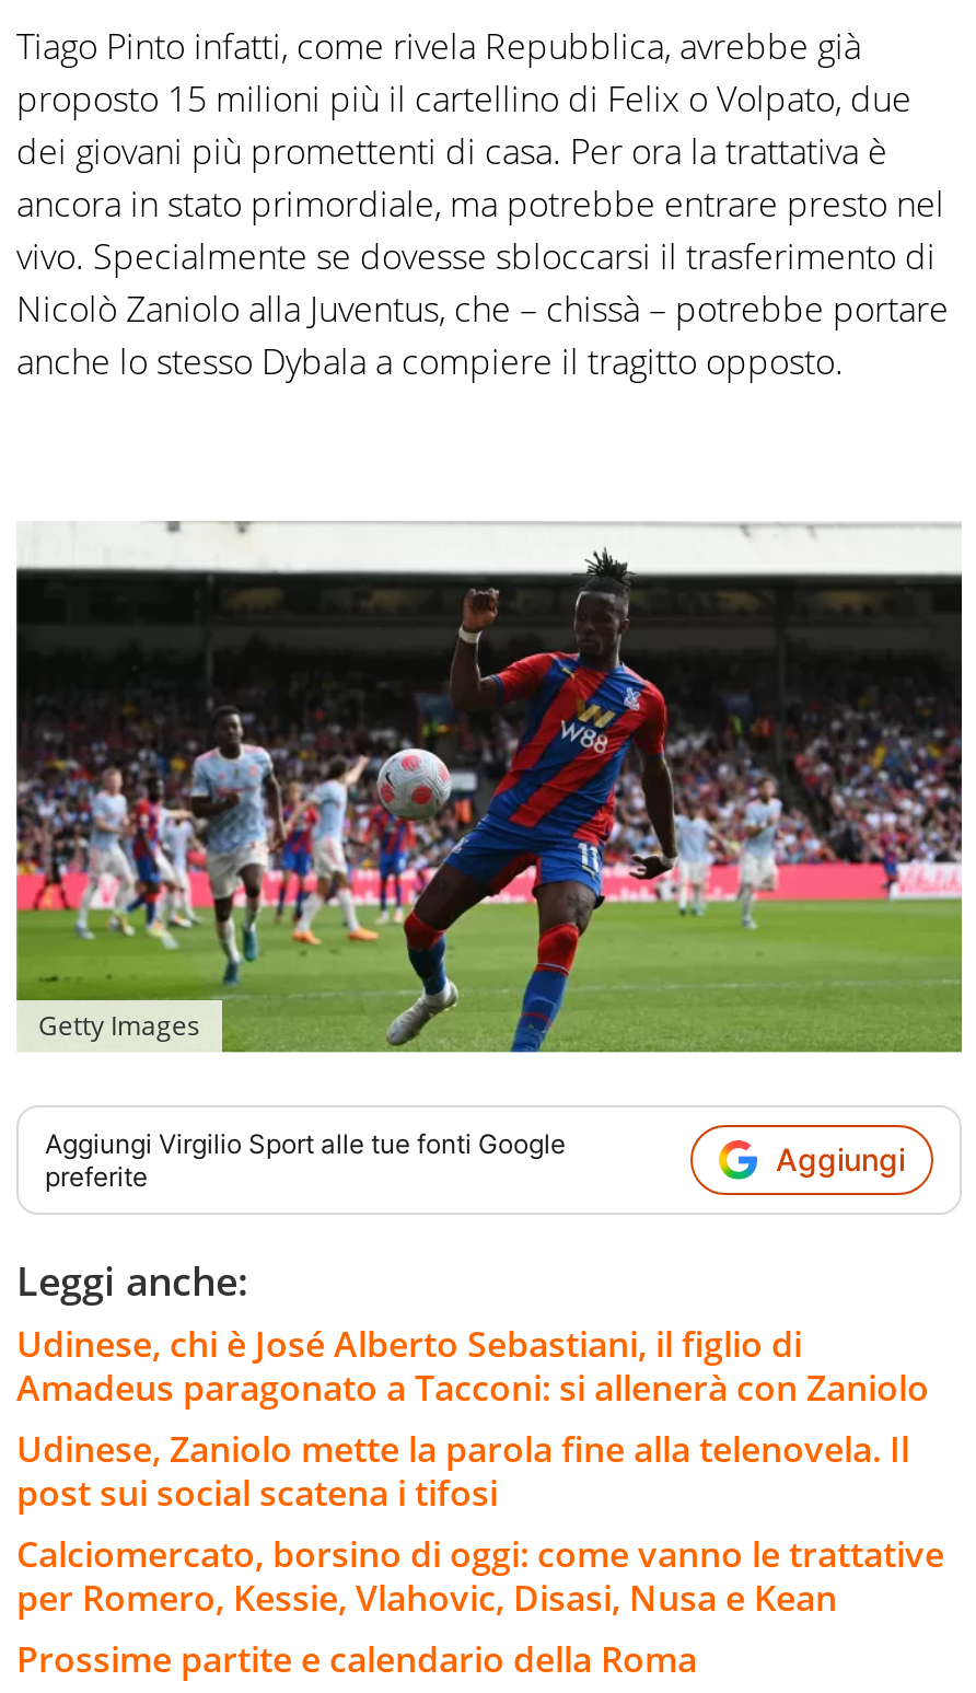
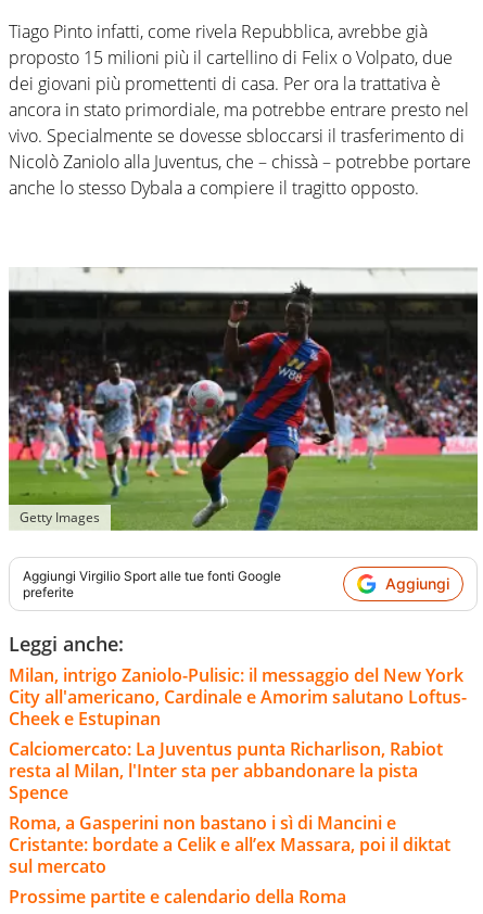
[16,1320,944,1622] Udinese, chi è José Alberto Sebastiani, il figlio di | Amadeus paragonato a Tacconi: si allenerà con Zaniolo | Udinese, Zaniolo mette la parola fine alla telenovela. Il | post sui social scatena i tifosi | Calciomercato, borsino di oggi: come vanno le trattative | per Romero, Kessie, Vlahovic, Disasi, Nusa e Kean -> [9,663,467,878] Milan, intrigo Zaniolo-Pulisic: il messaggio del New York | City all'americano, Cardinale e Amorim salutano Loftus- | Cheek e Estupinan | Calciomercato: La Juventus punta Richarlison, Rabiot | resta al Milan, l'Inter sta per abbandonare la pista | Spence | Roma, a Gasperini non bastano i sì di Mancini e | Cristante: bordate a Celik e all’ex Massara, poi il diktat | sul mercato

